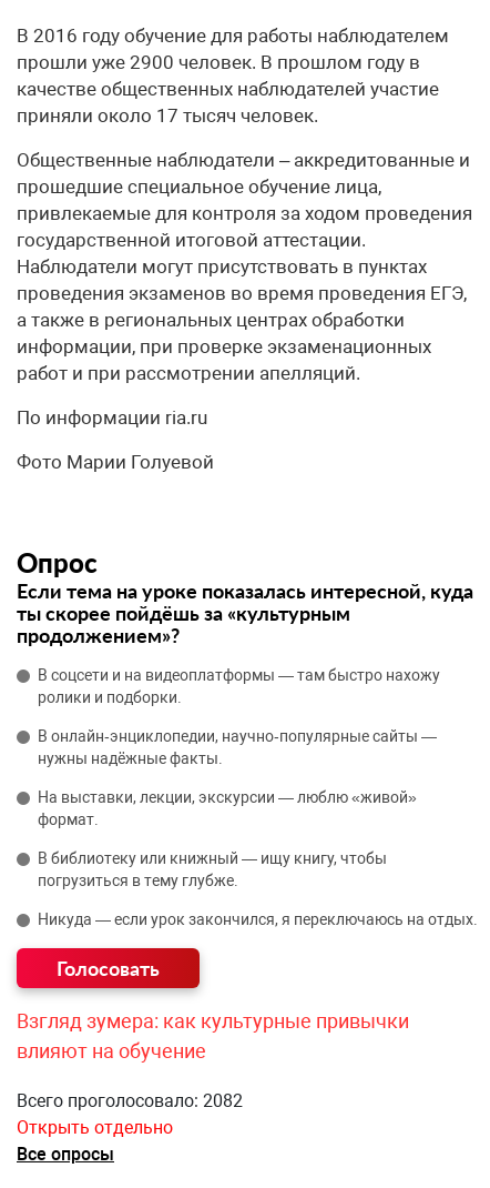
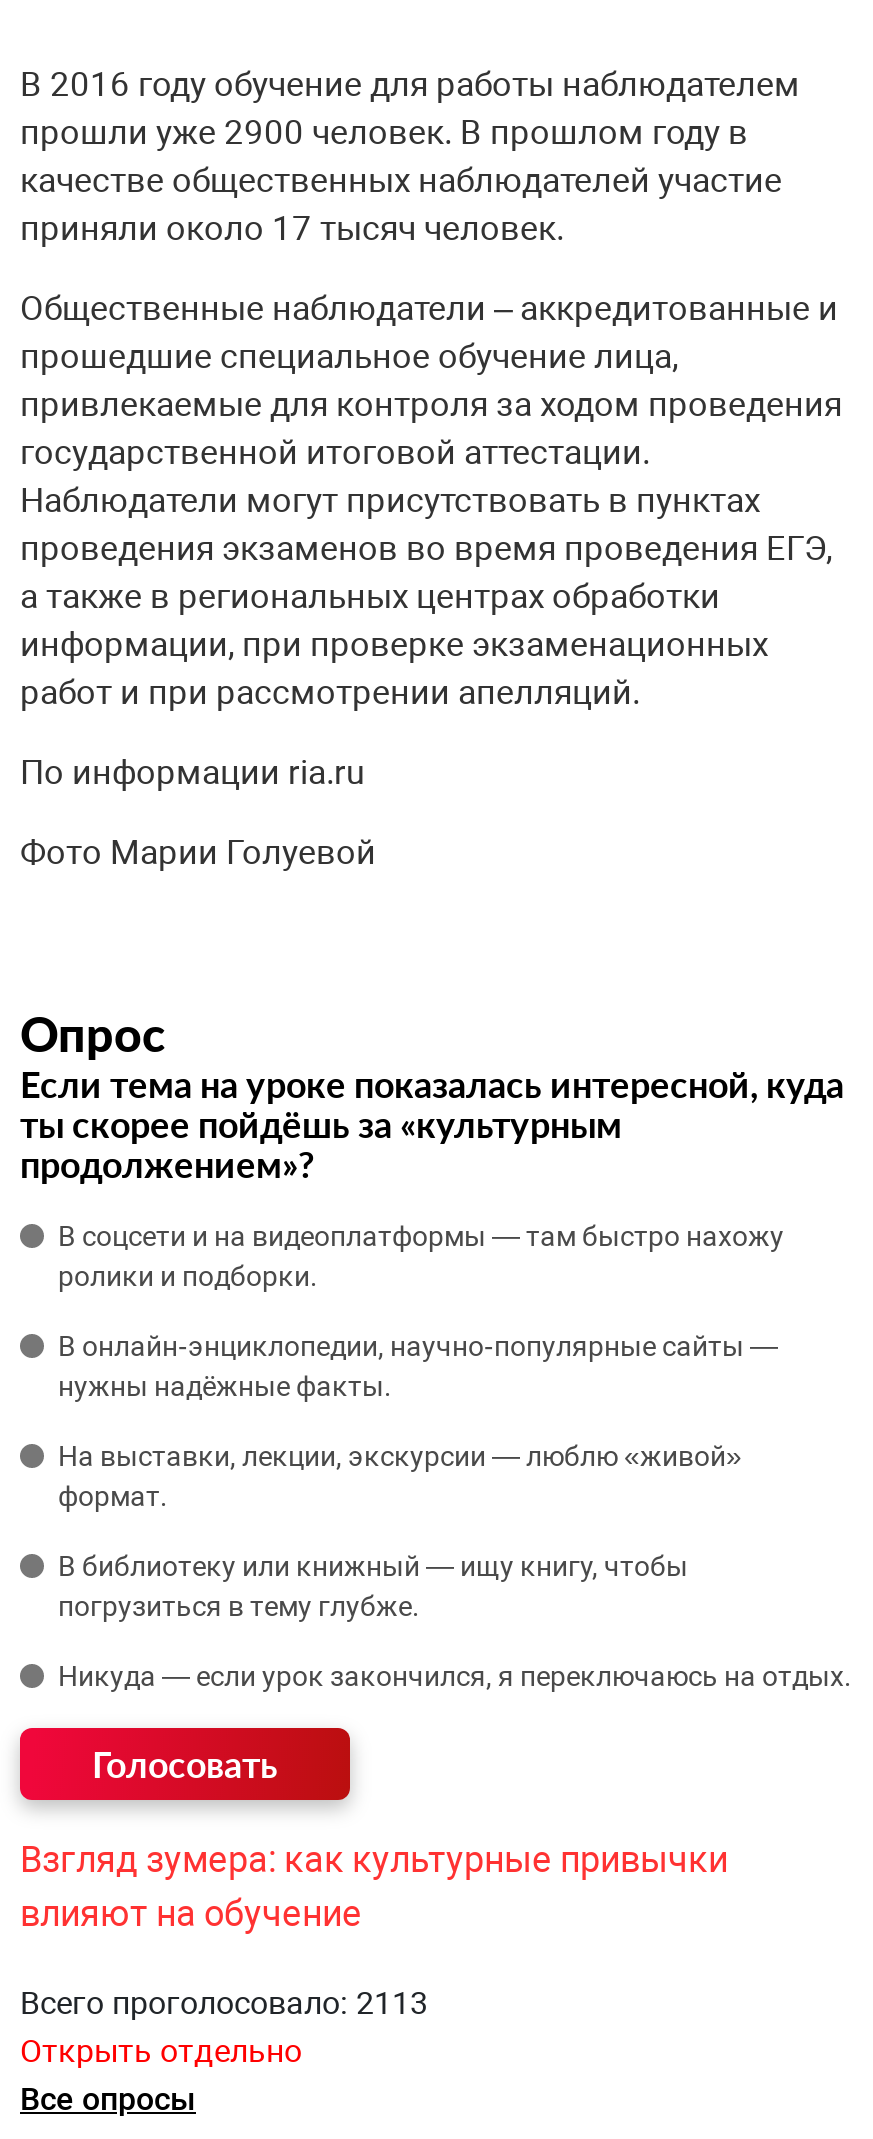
[17,1091,243,1112] Всего проголосовало: 2082 -> [20,1983,428,2021] Всего проголосовало: 2113

